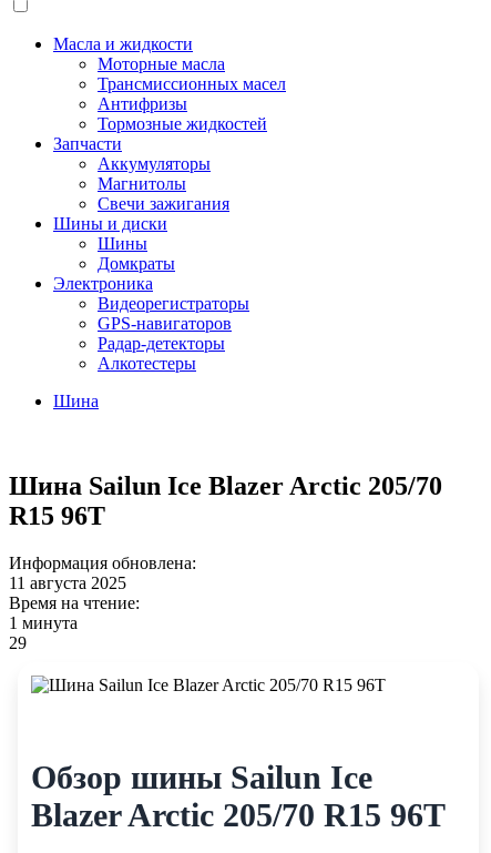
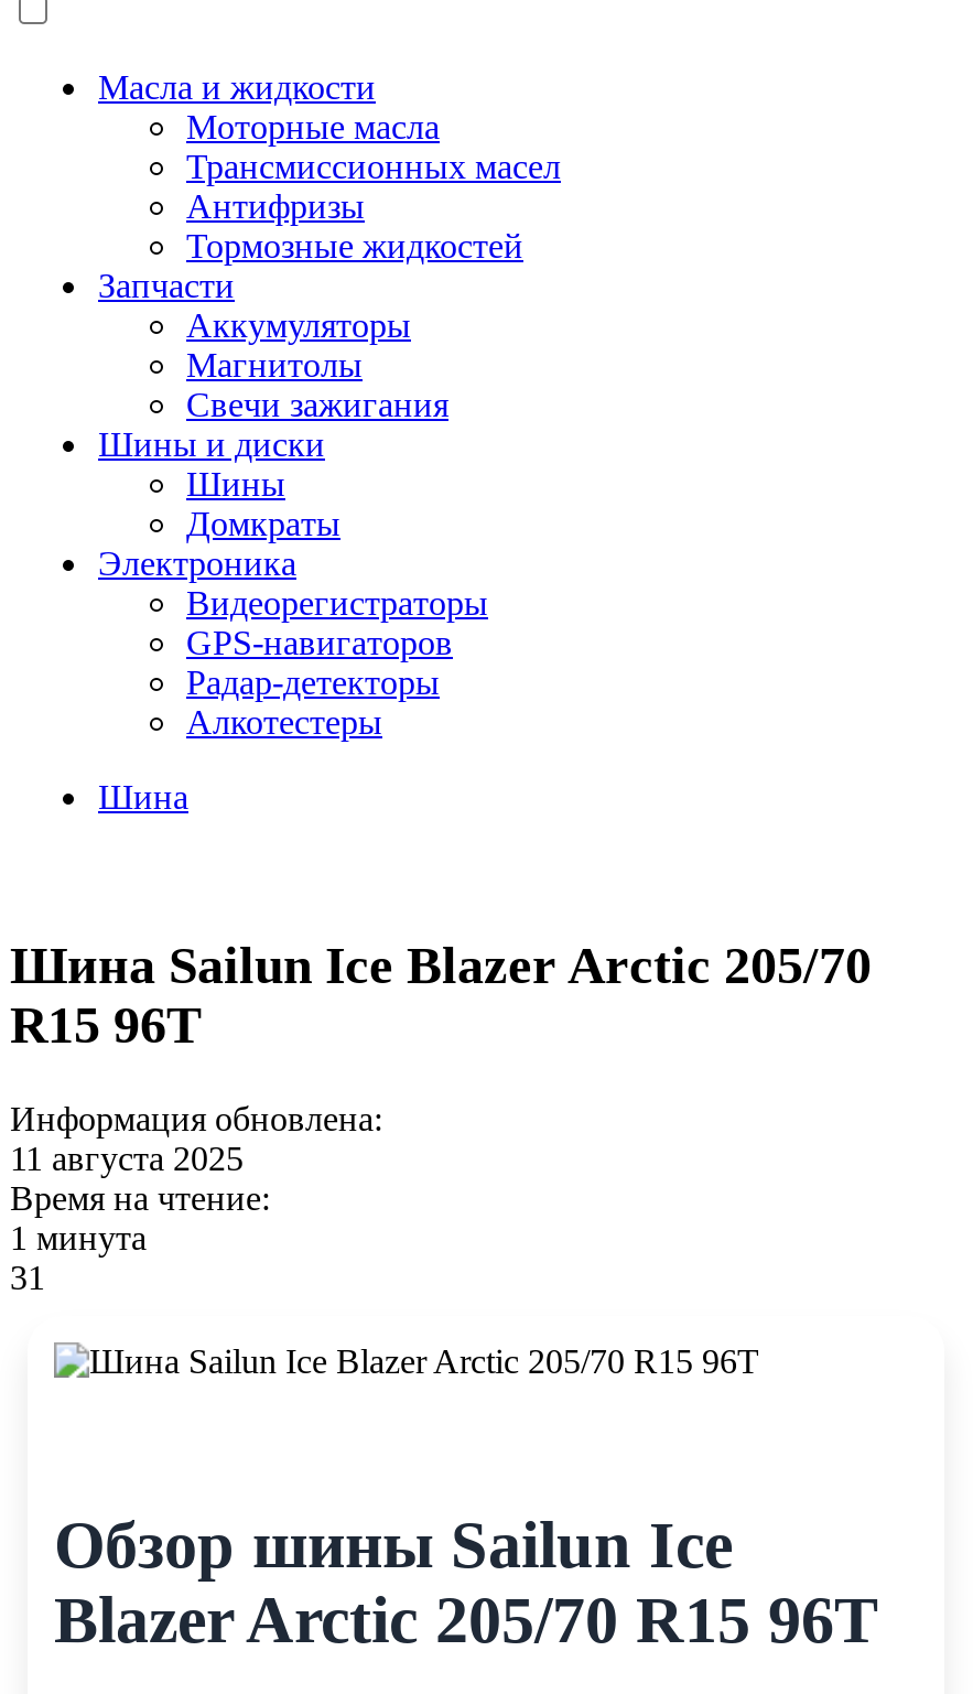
[9,633,27,652] 29 -> [10,1258,45,1296] 31

